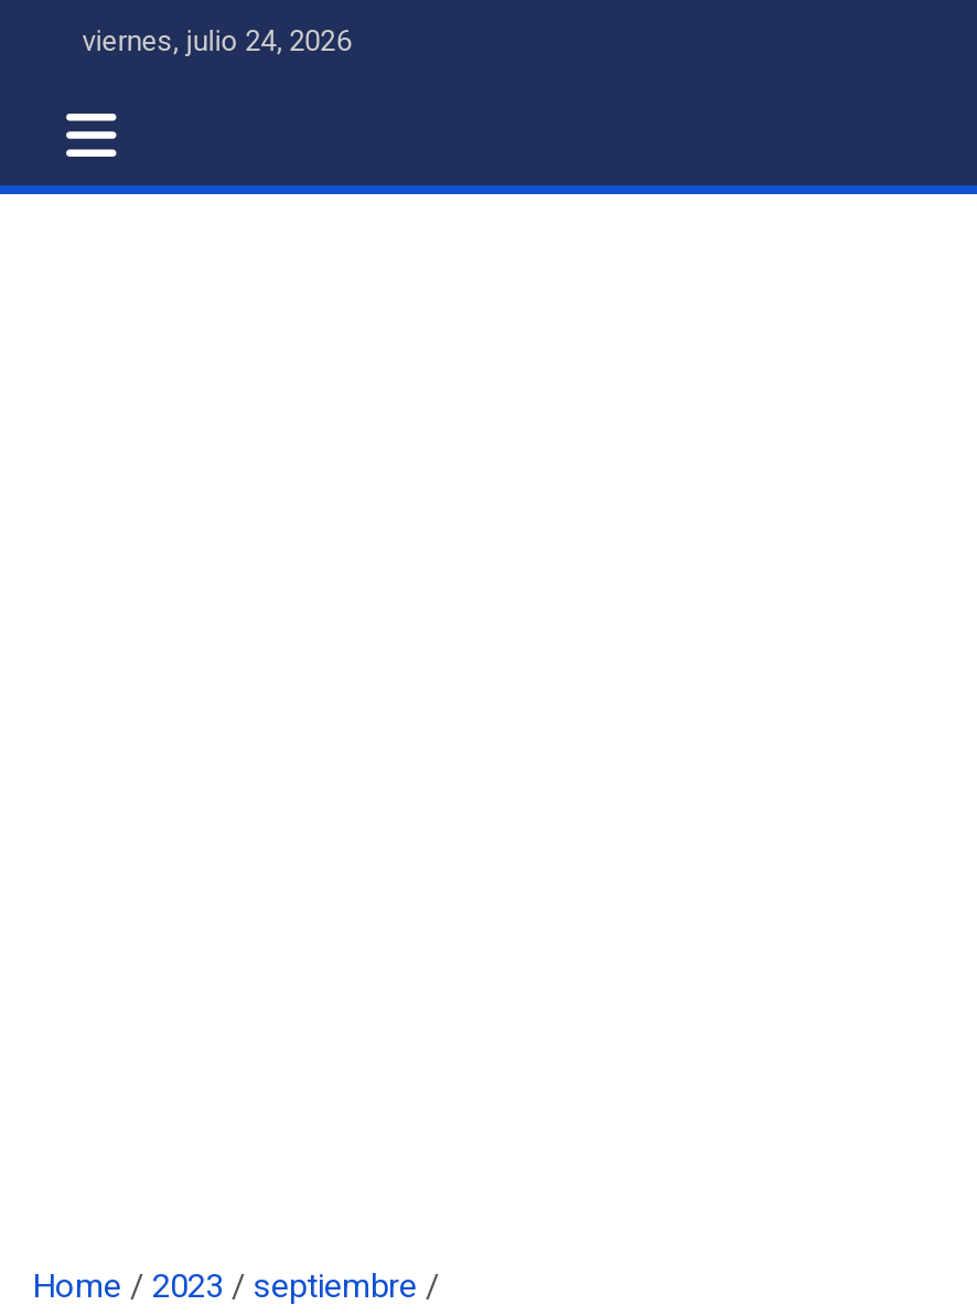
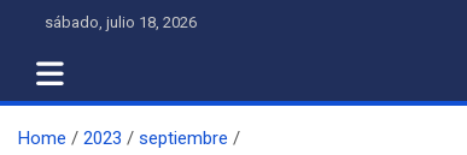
[69,24,351,57] viernes, julio 24, 2026 -> [38,13,197,31] sábado, julio 18, 2026

